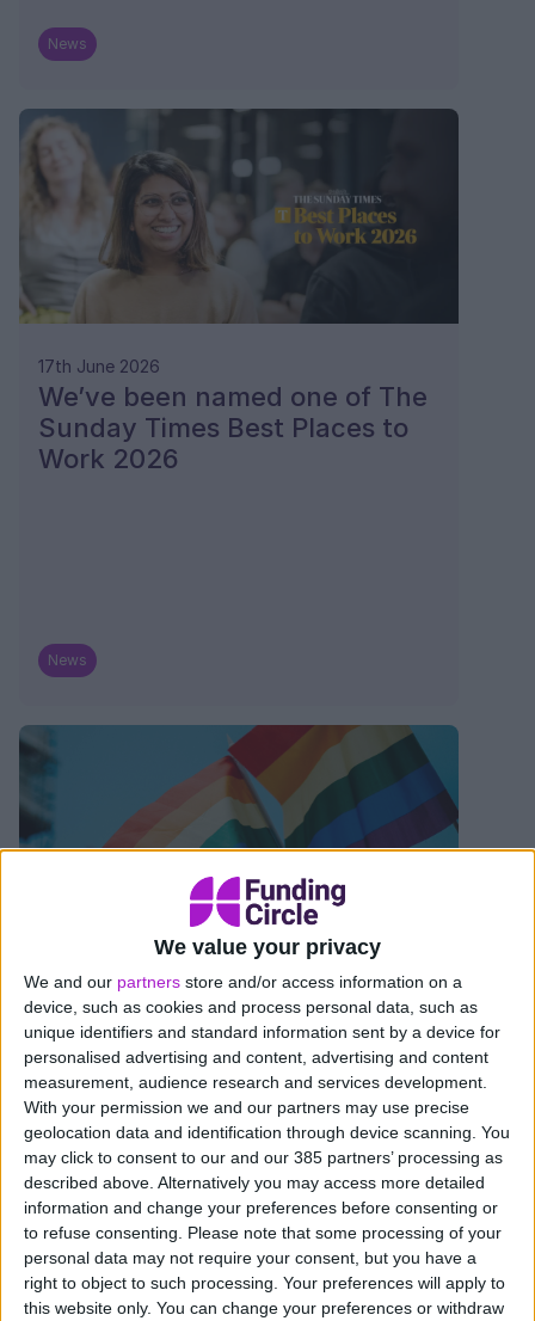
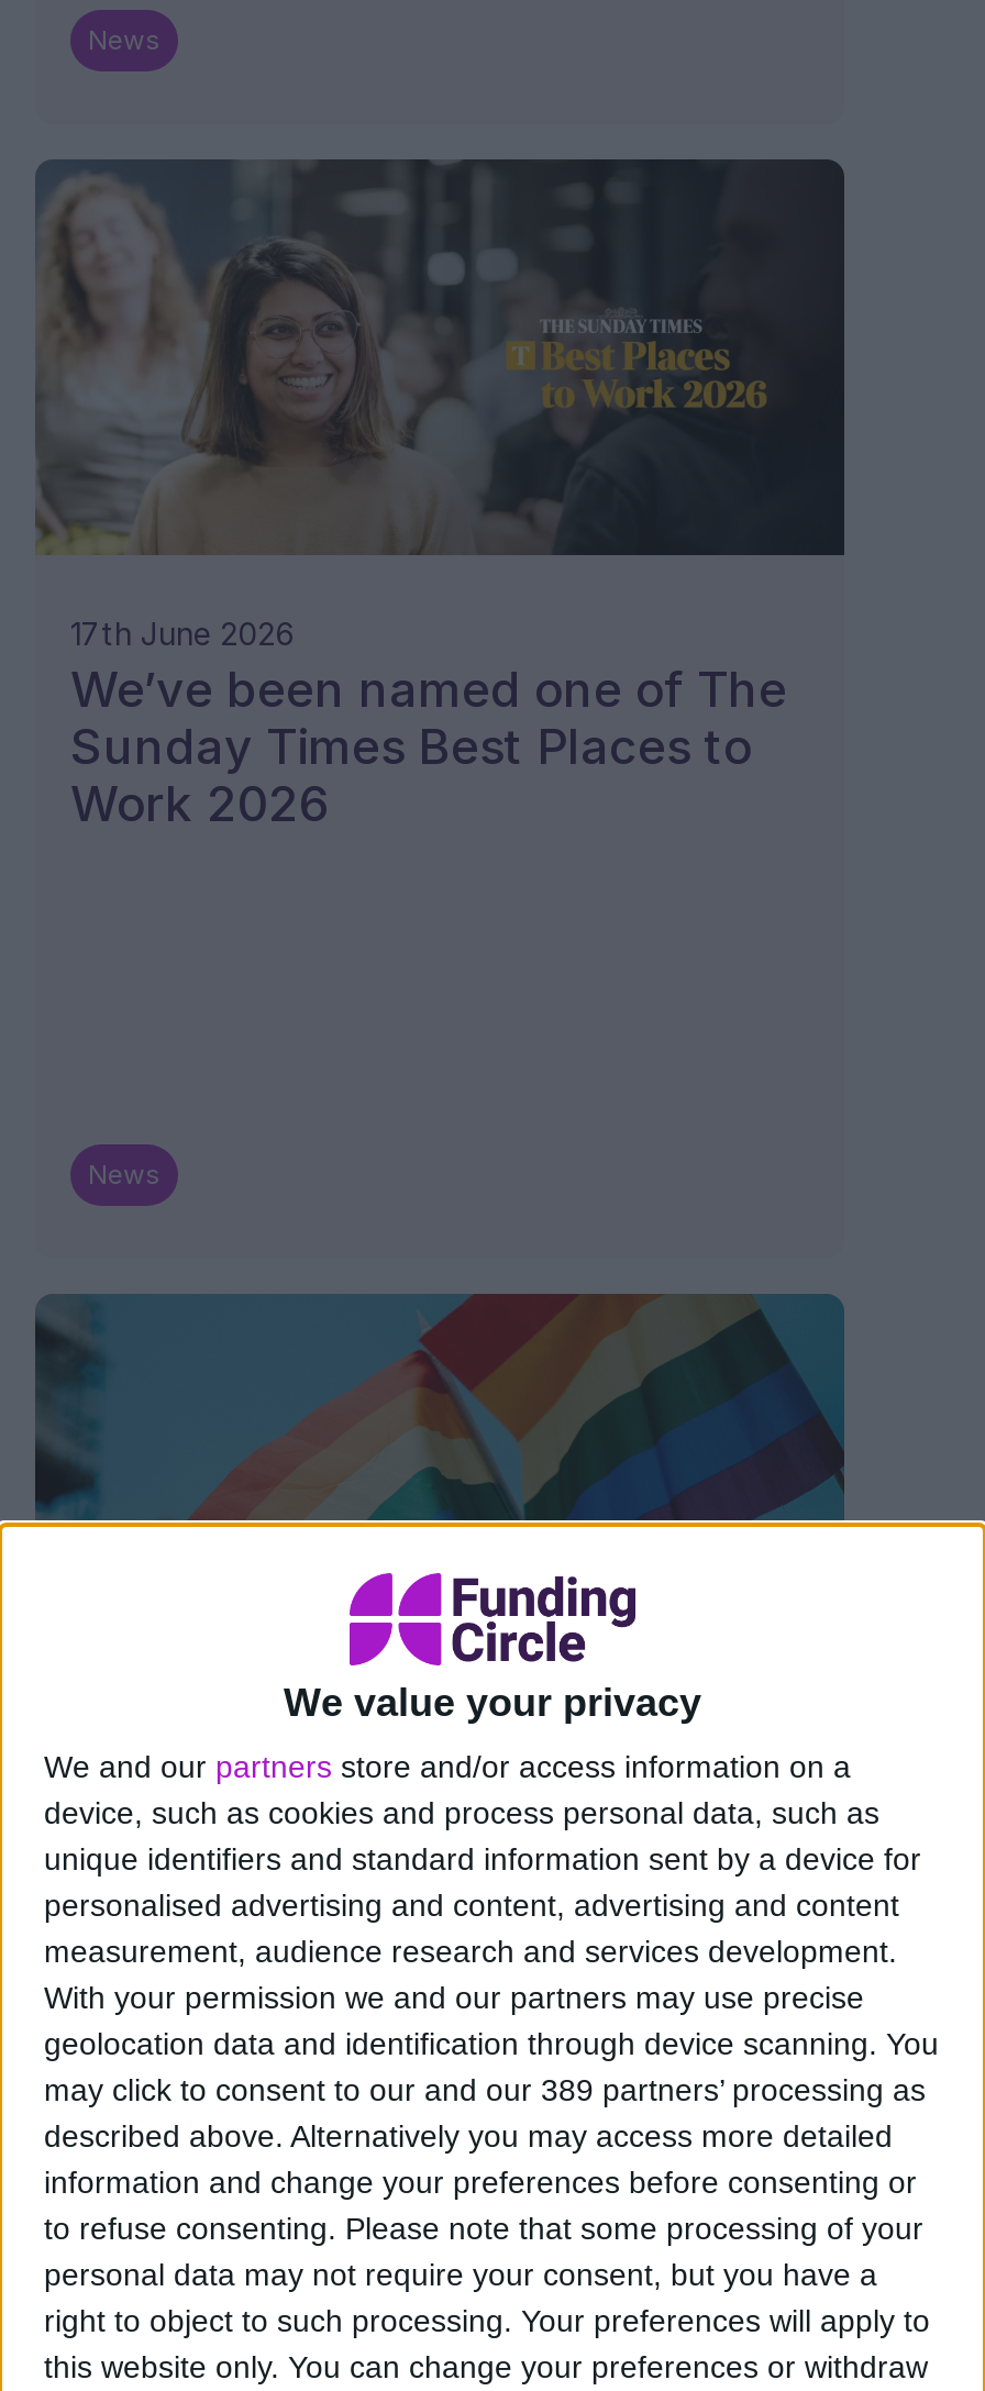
[24,1148,503,1167] may click to consent to our and our 385 partners’ processing as -> [44,2072,926,2108] may click to consent to our and our 389 partners’ processing as

